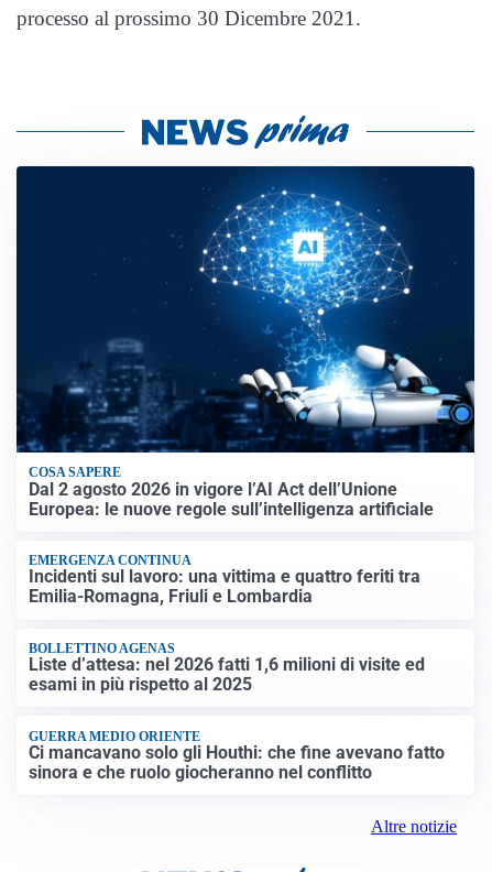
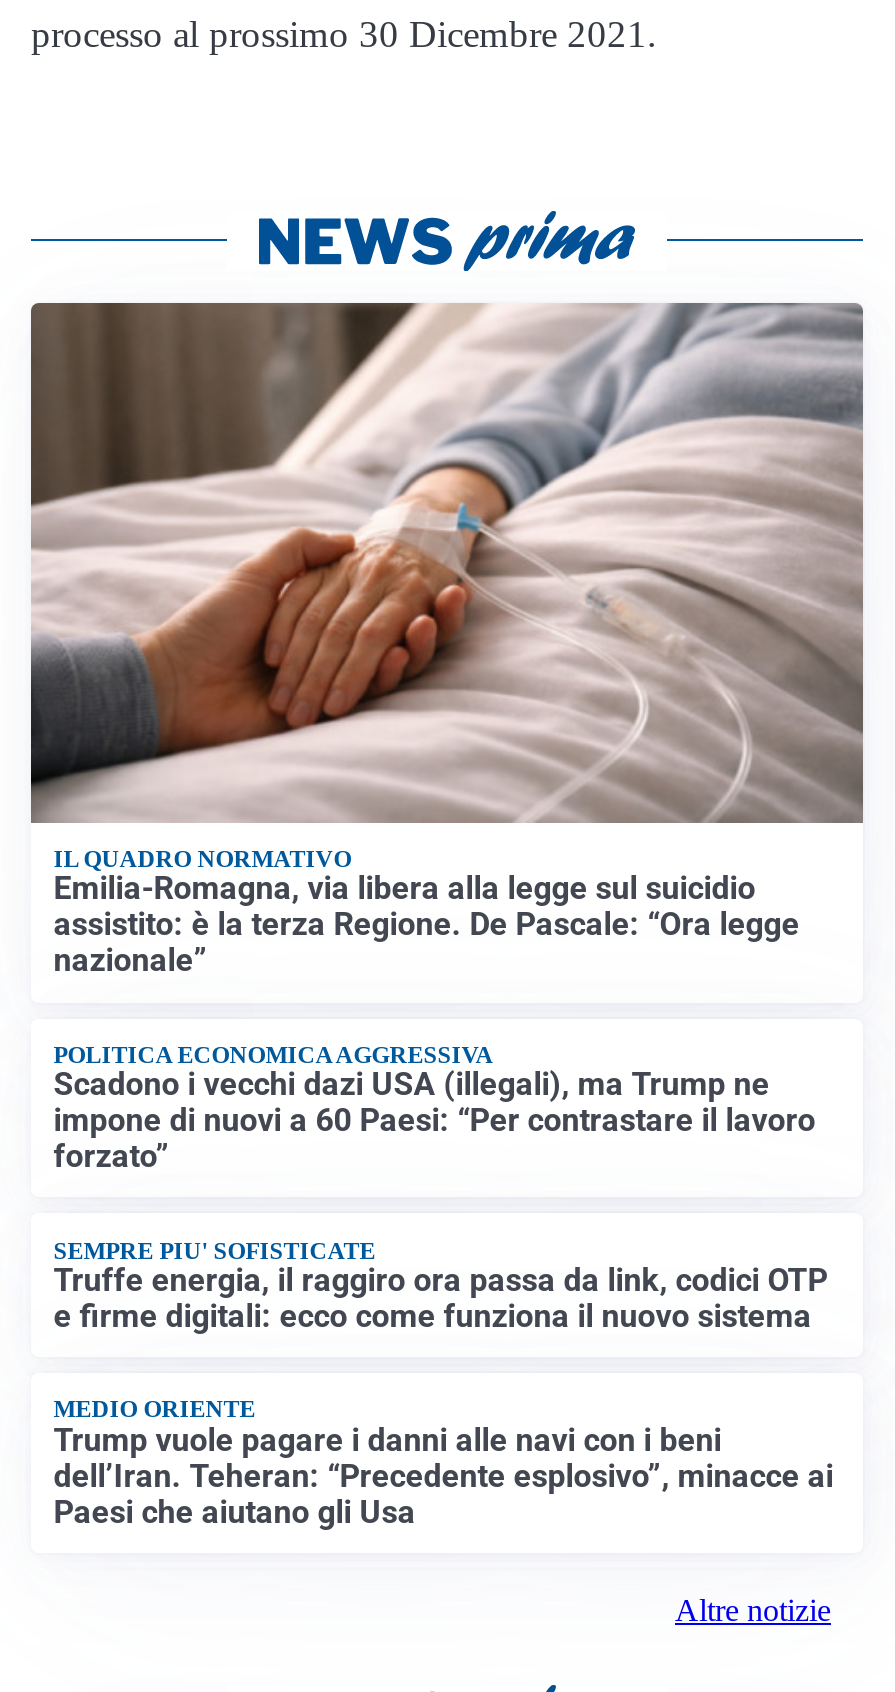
[15,165,475,519] [image] | COSA SAPERE | Dal 2 agosto 2026 in vigore l’AI Act dell’Unione | Europea: le nuove regole sull’intelligenza artificiale -> [29,302,865,979] [image] | IL QUADRO NORMATIVO | Emilia-Romagna, via libera alla legge sul suicidio | assistito: è la terza Regione. De Pascale: “Ora legge | nazionale”
[29,553,421,607] EMERGENZA CONTINUA | Incidenti sul lavoro: una vittima e quattro feriti tra | Emilia-Romagna, Friuli e Lombardia -> [53,1040,815,1175] POLITICA ECONOMICA AGGRESSIVA | Scadono i vecchi dazi USA (illegali), ma Trump ne | impone di nuovi a 60 Paesi: “Per contrastare il lavoro | forzato”
[29,641,425,695] BOLLETTINO AGENAS | Liste d’attesa: nel 2026 fatti 1,6 milioni di visite ed | esami in più rispetto al 2025 -> [53,1236,827,1334] SEMPRE PIU' SOFISTICATE | Truffe energia, il raggiro ora passa da link, codici OTP | e firme digitali: ecco come funziona il nuovo sistema
[29,728,445,783] GUERRA MEDIO ORIENTE | Ci mancavano solo gli Houthi: che fine avevano fatto | sinora e che ruolo giocheranno nel conflitto -> [53,1395,833,1530] MEDIO ORIENTE | Trump vuole pagare i danni alle navi con i beni | dell’Iran. Teheran: “Precedente esplosivo”, minacce ai | Paesi che aiutano gli Usa

